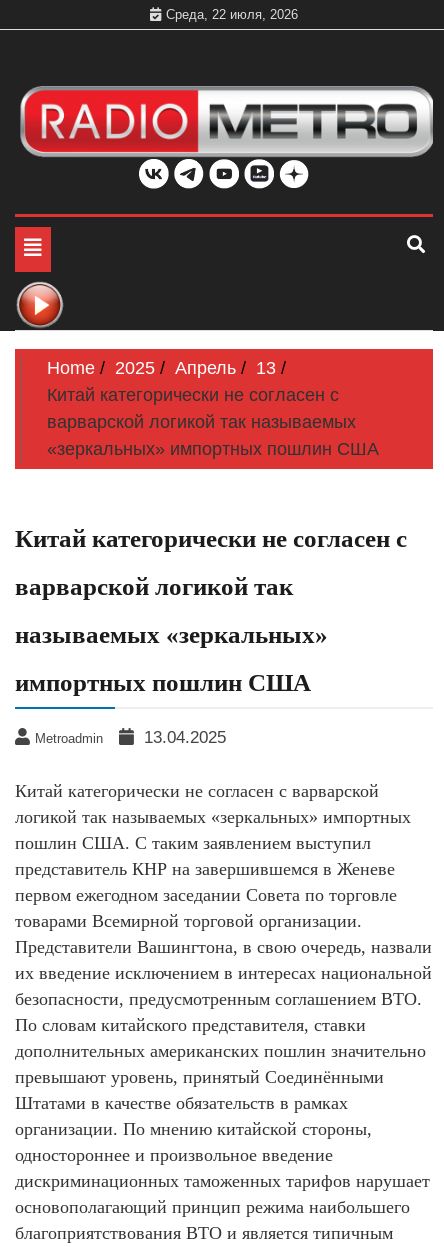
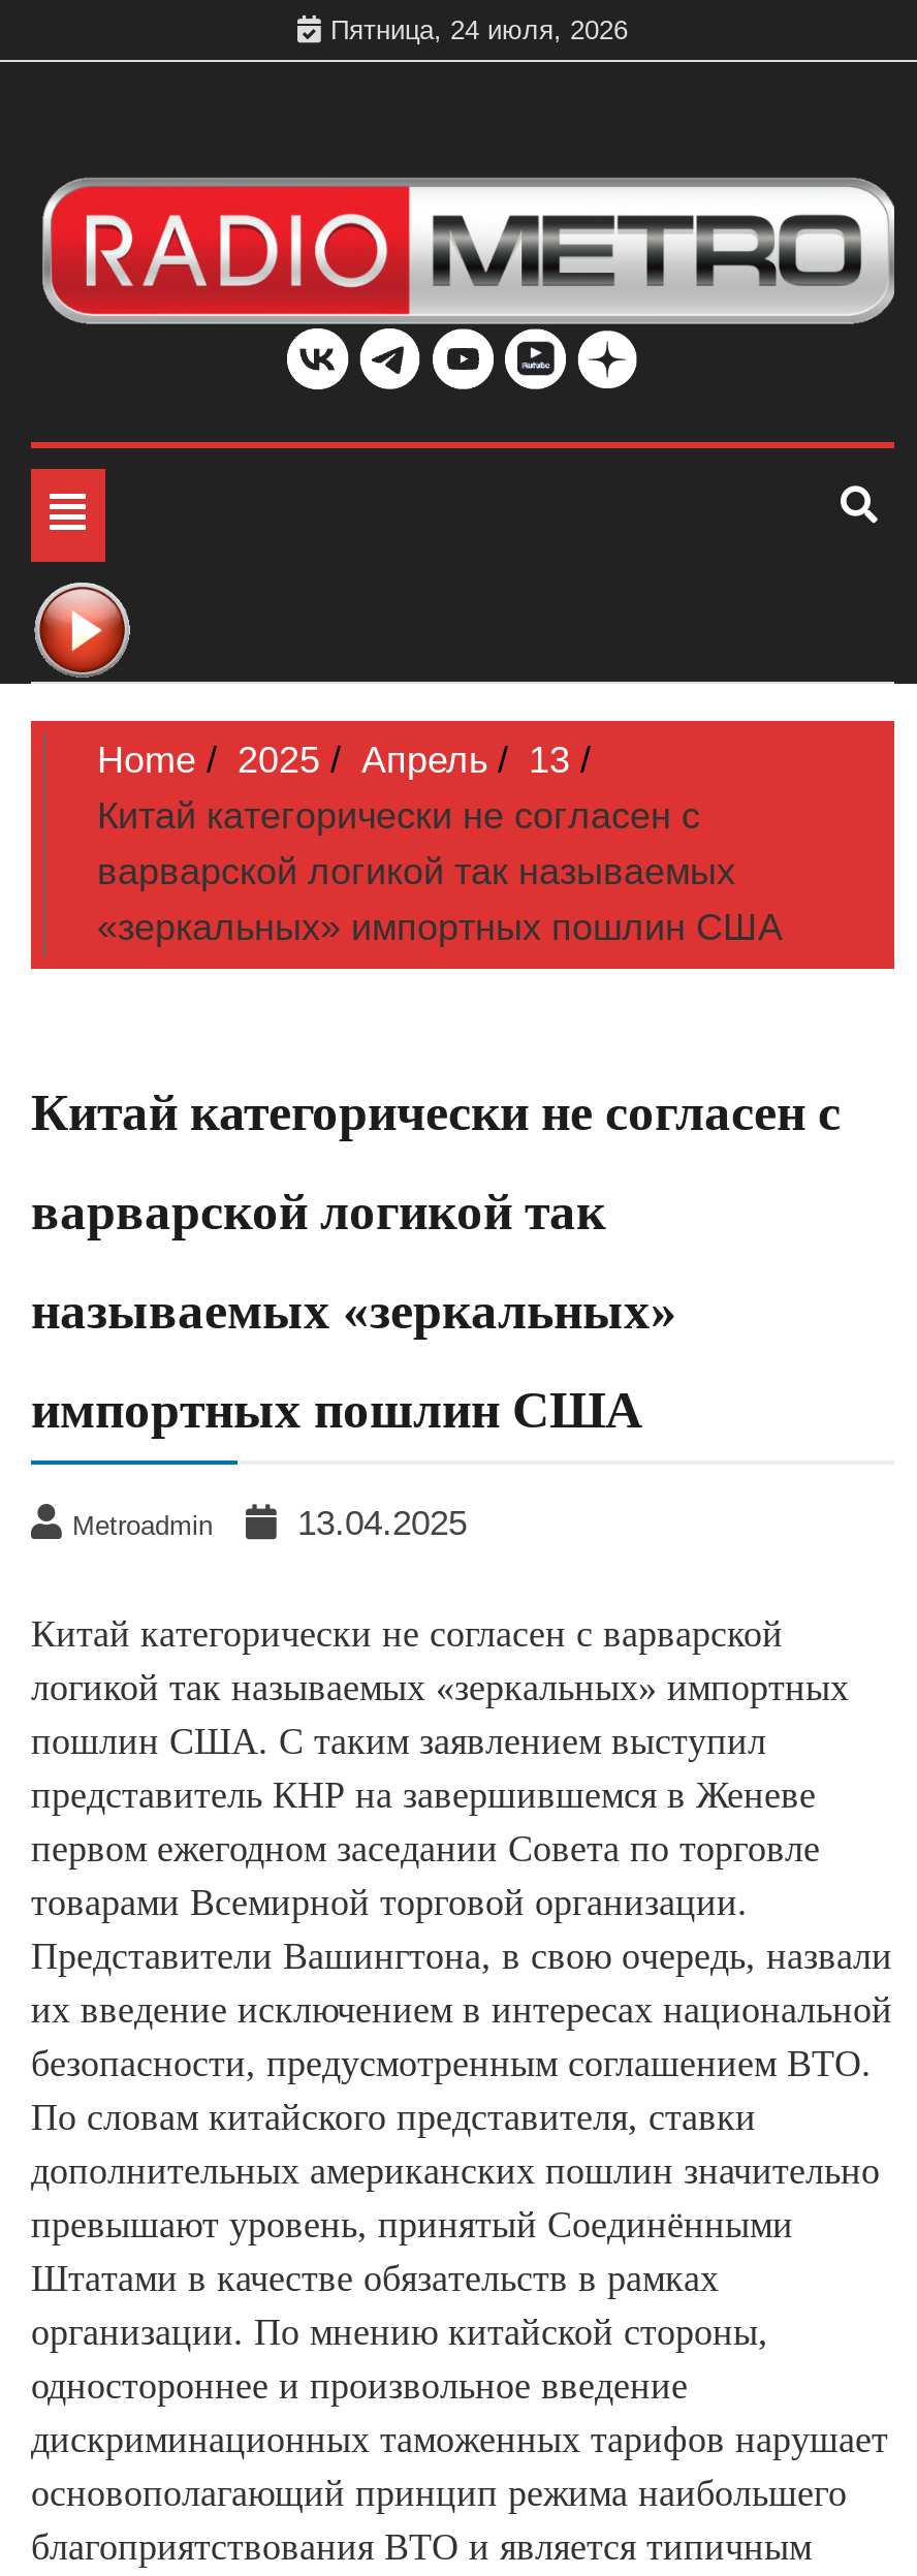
[166,7,298,22] Среда, 22 июля, 2026 -> [330,14,628,45] Пятница, 24 июля, 2026

